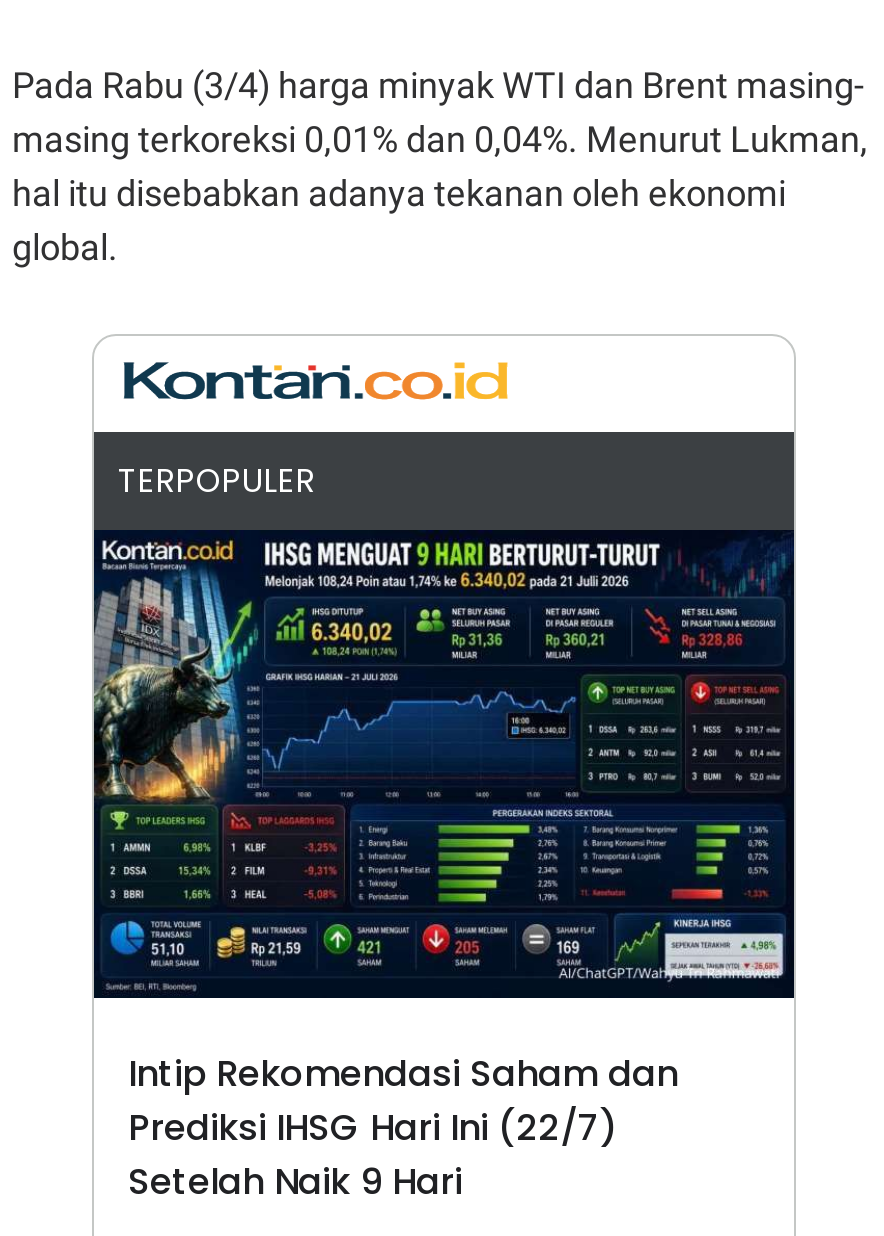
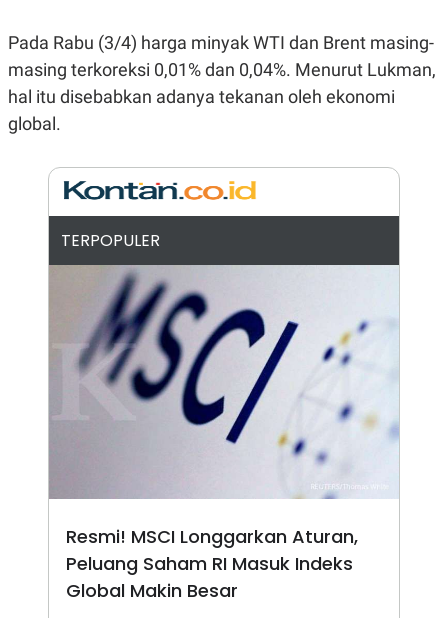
[94,530,796,1206] [image] | Intip Rekomendasi Saham dan | Prediksi IHSG Hari Ini (22/7) | Setelah Naik 9 Hari -> [48,264,399,603] [image] | Resmi! MSCI Longgarkan Aturan, | Peluang Saham RI Masuk Indeks | Global Makin Besar

